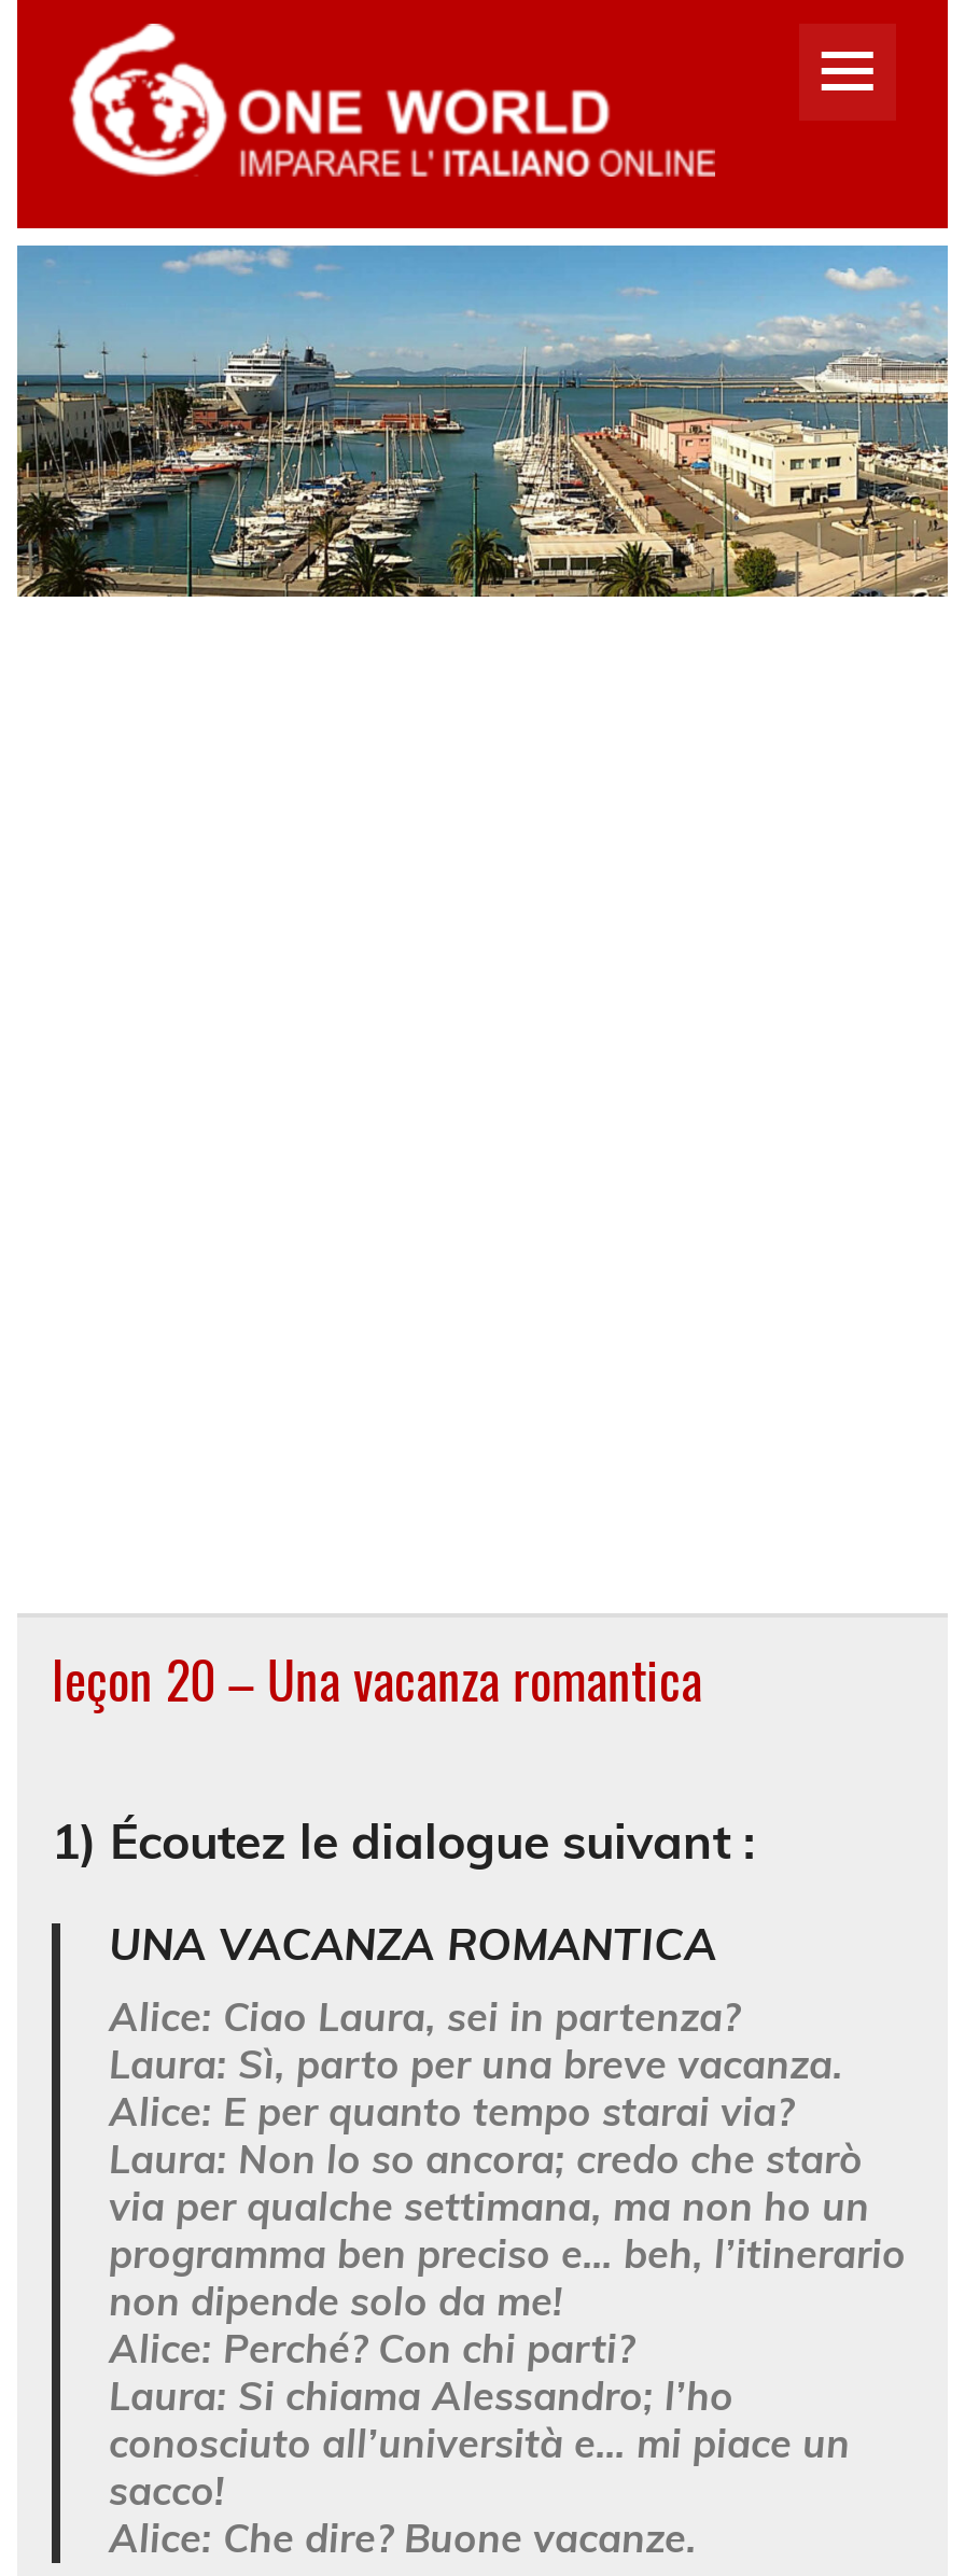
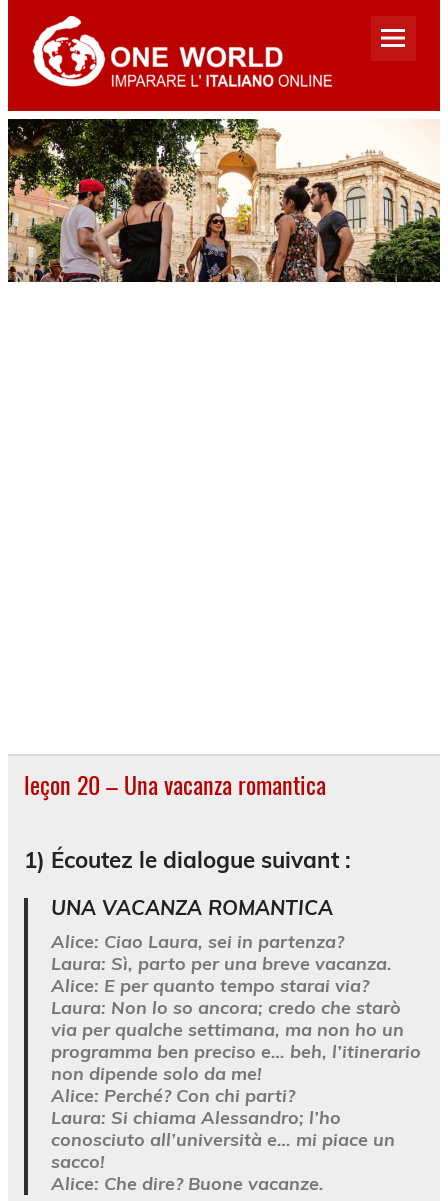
[15,243,950,599] [image] -> [7,118,441,283] [image]

